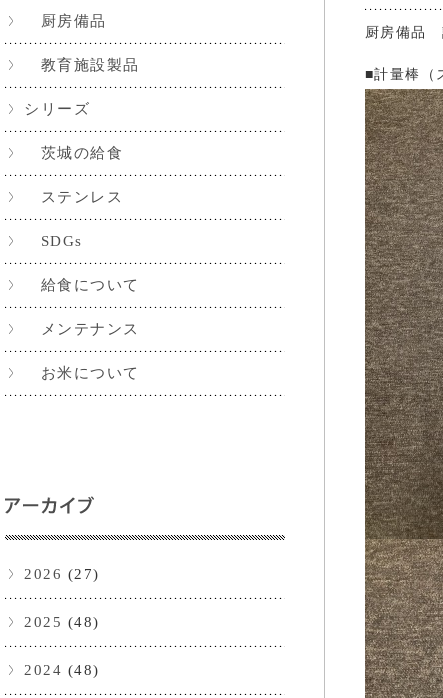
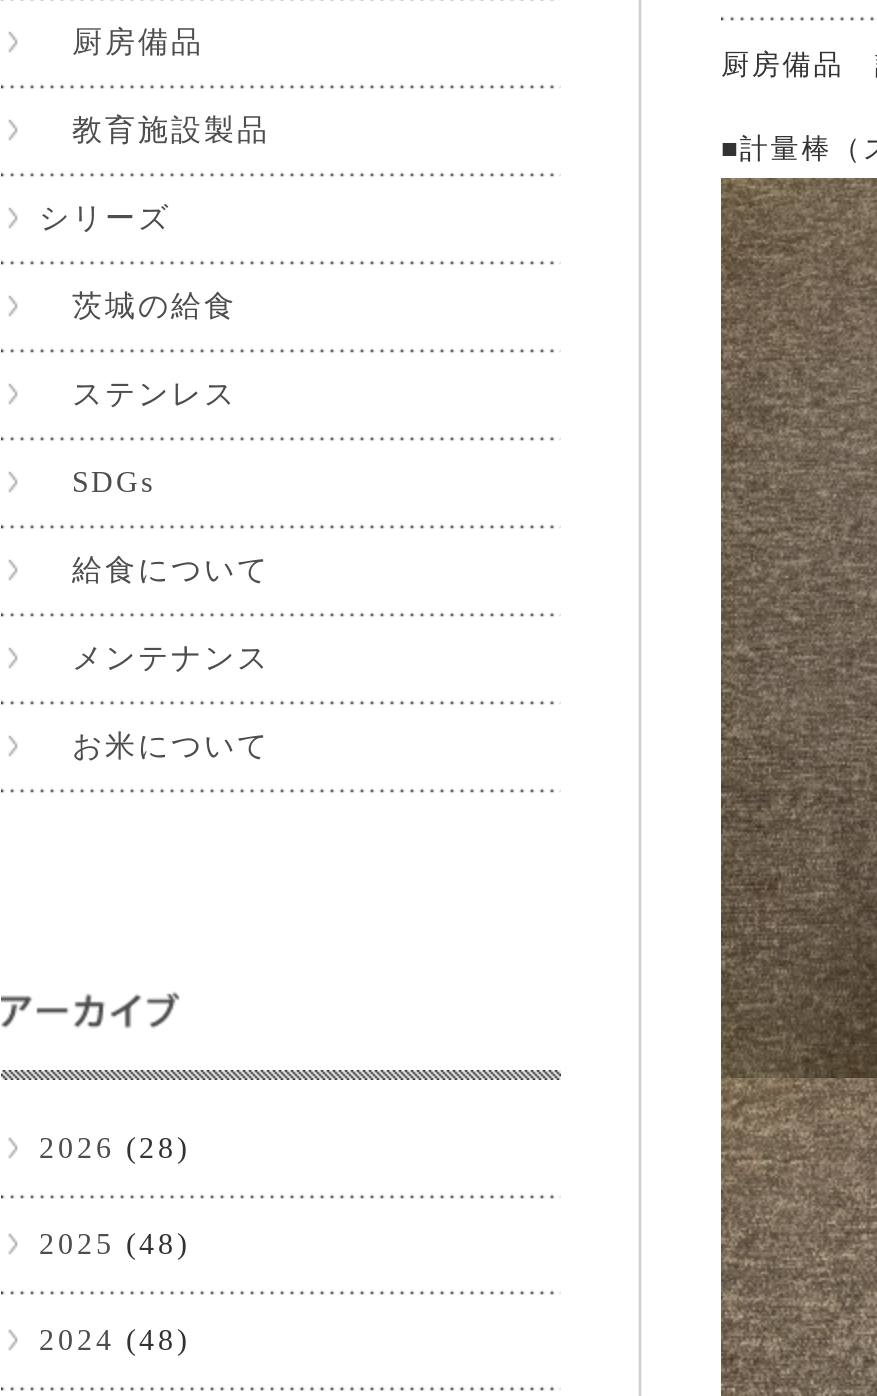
[24,566,99,582] 2026 (27) -> [39,1132,190,1164] 2026 (28)

